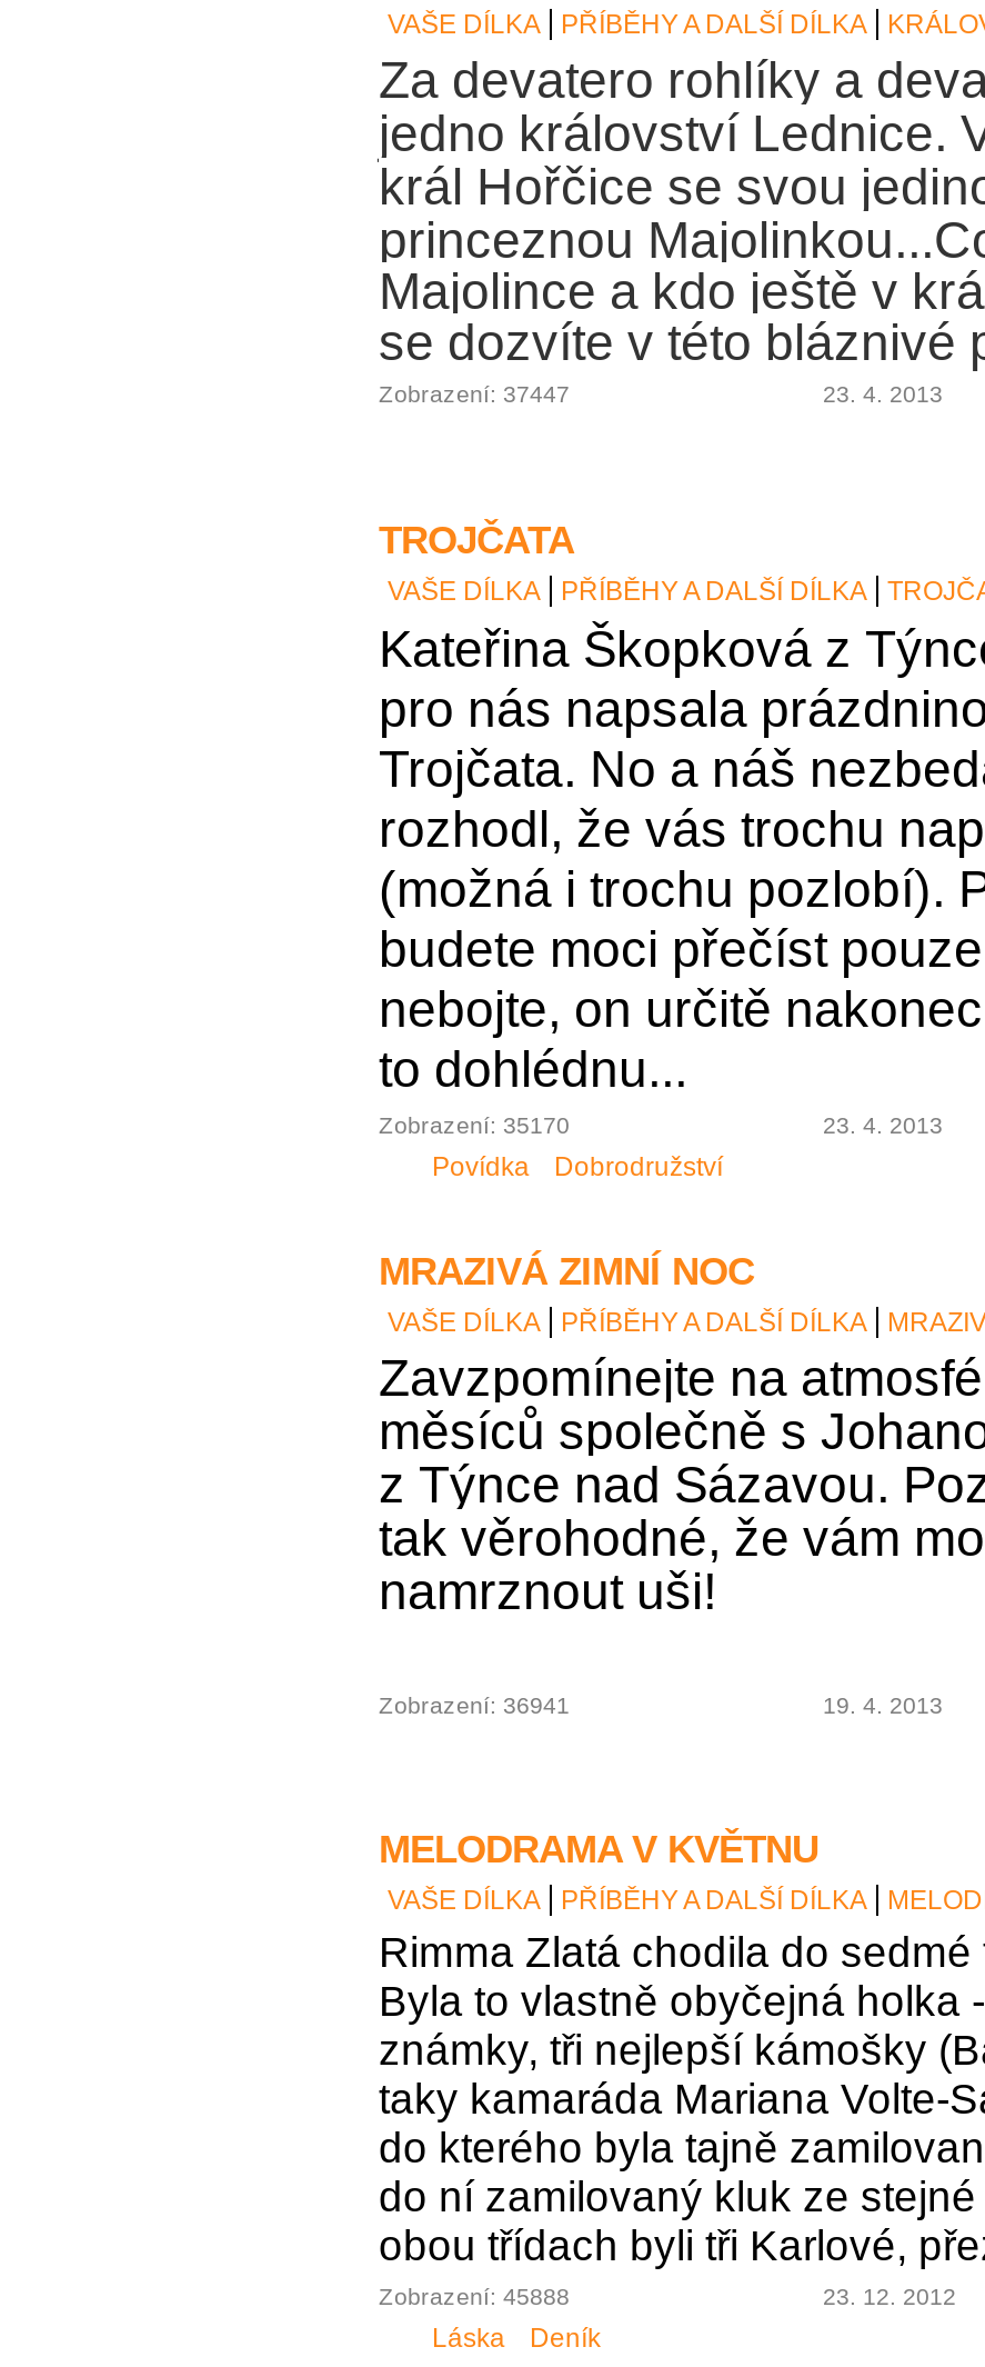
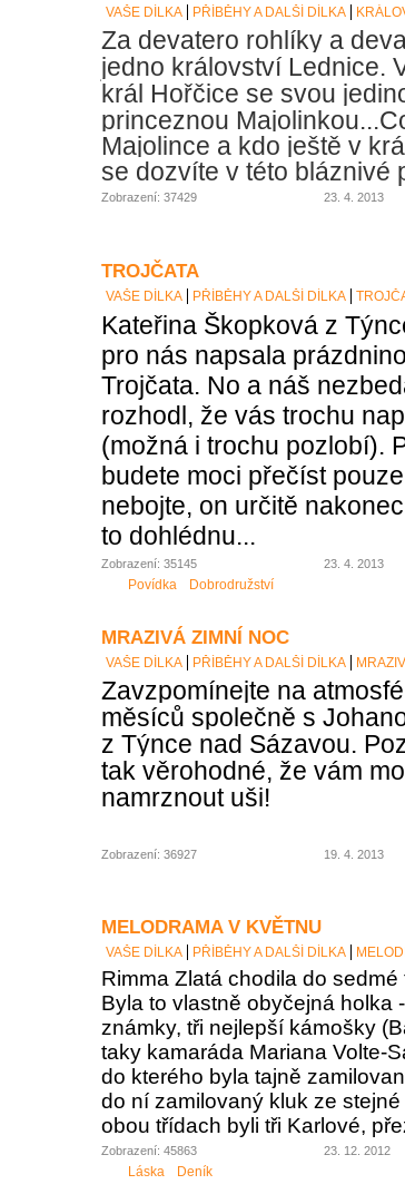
[379,380,570,407] Zobrazení: 37447 -> [101,191,197,204] Zobrazení: 37429
[379,1111,570,1138] Zobrazení: 35170 -> [101,557,197,570] Zobrazení: 35145
[379,1690,570,1717] Zobrazení: 36941 -> [101,847,197,860] Zobrazení: 36927
[379,2283,570,2310] Zobrazení: 45888 -> [101,1144,197,1157] Zobrazení: 45863

